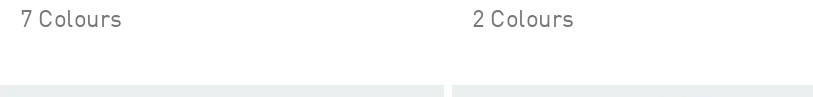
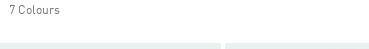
[472,9,574,33] 2 Colours -> none

